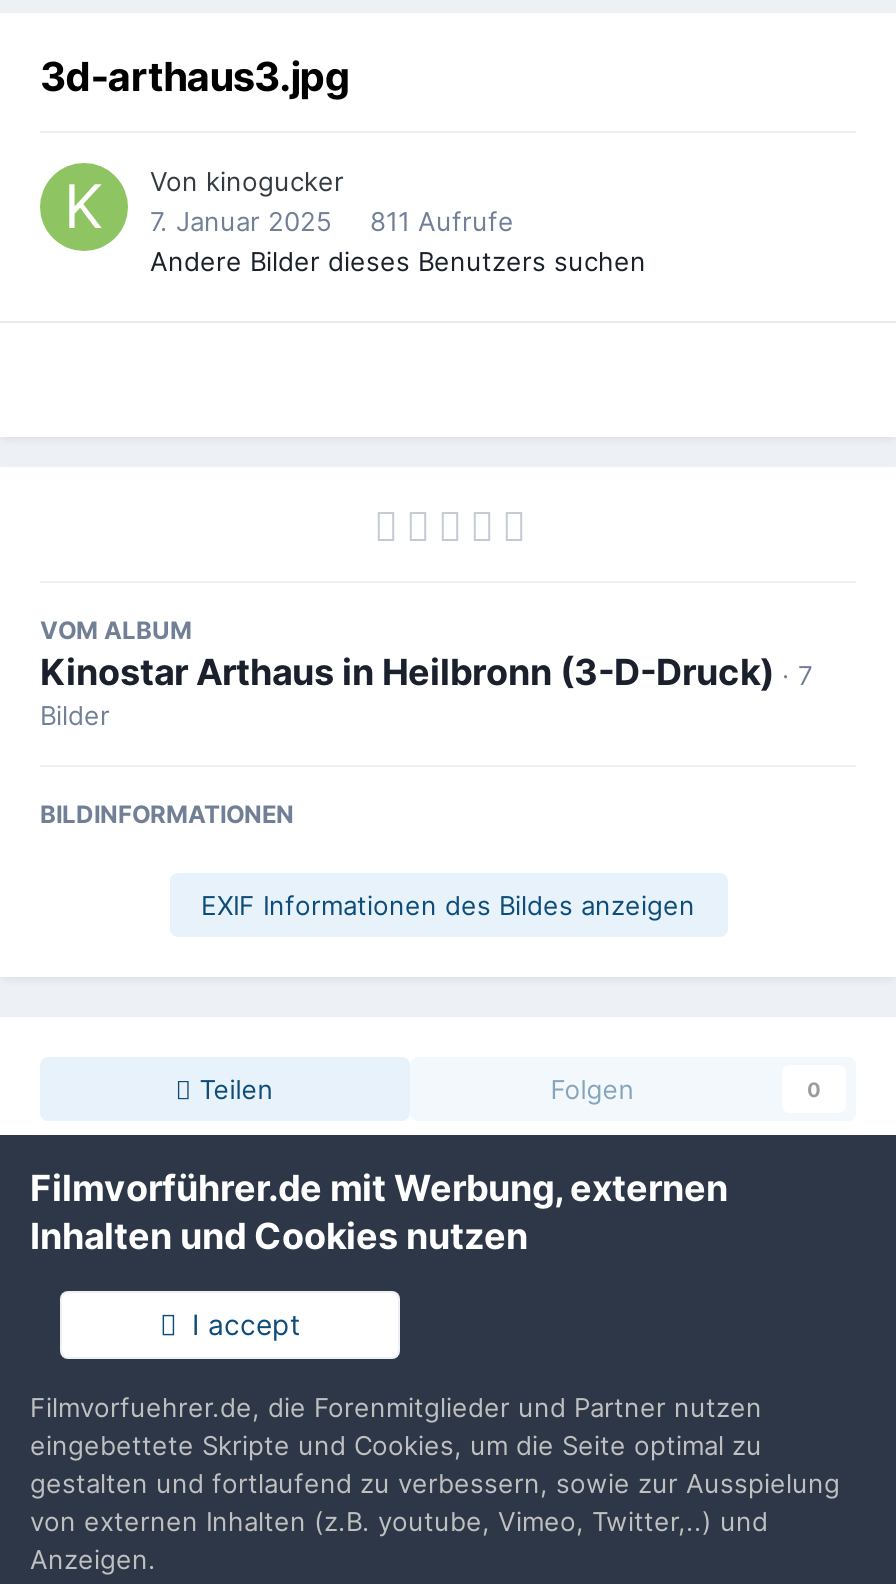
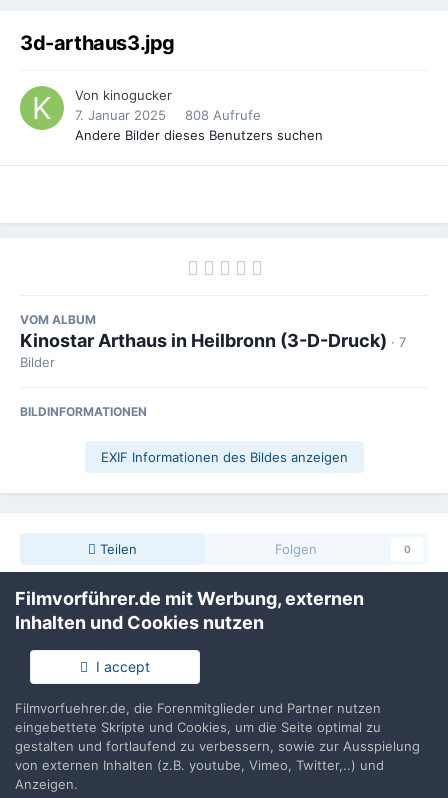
[150,205,514,237] 7. Januar 2025 811 Aufrufe -> [75,107,261,123] 7. Januar 2025 808 Aufrufe

